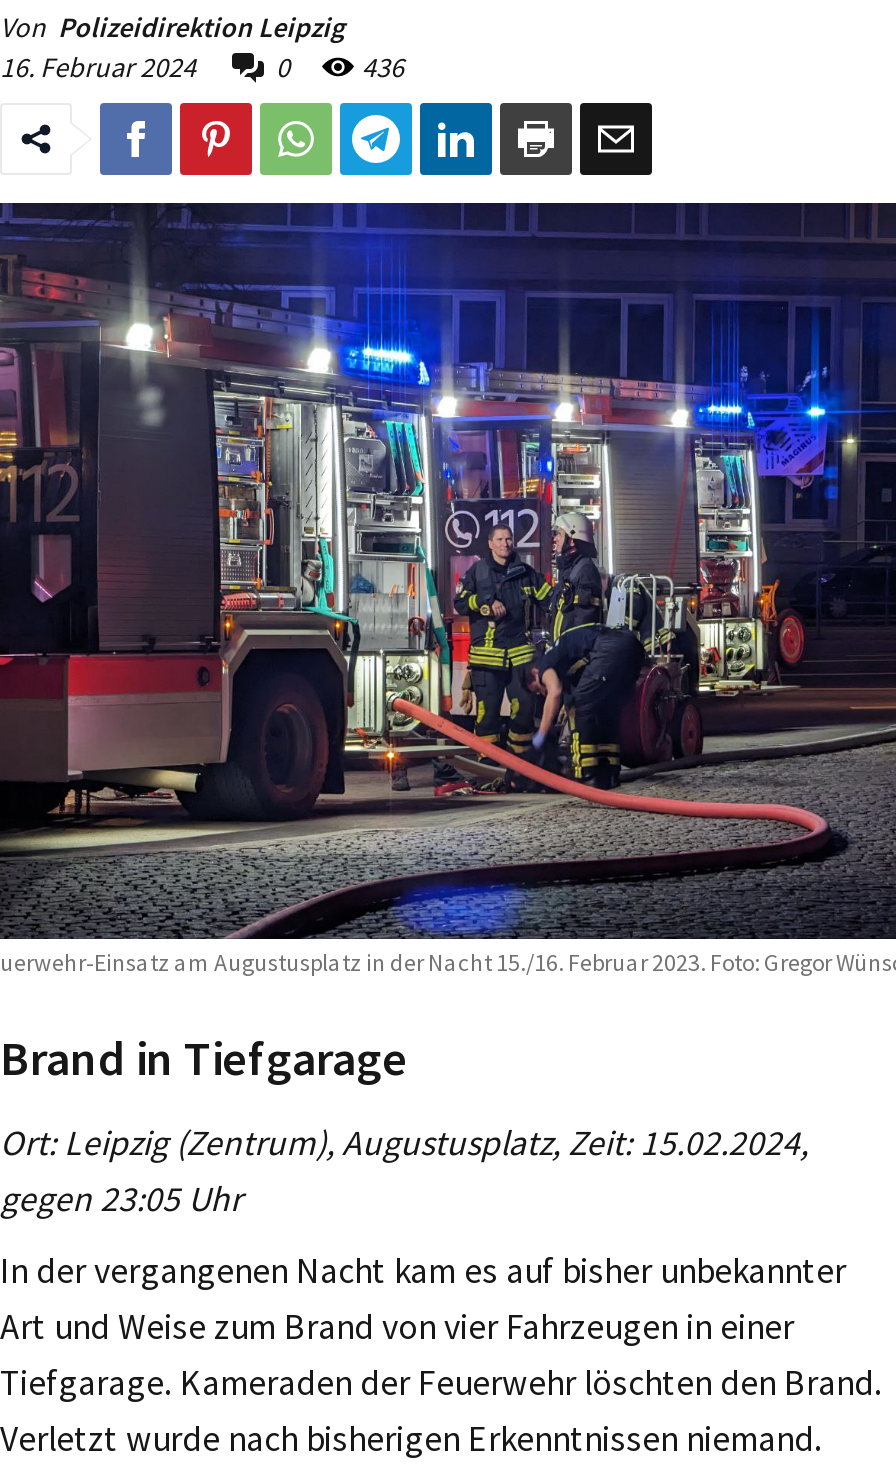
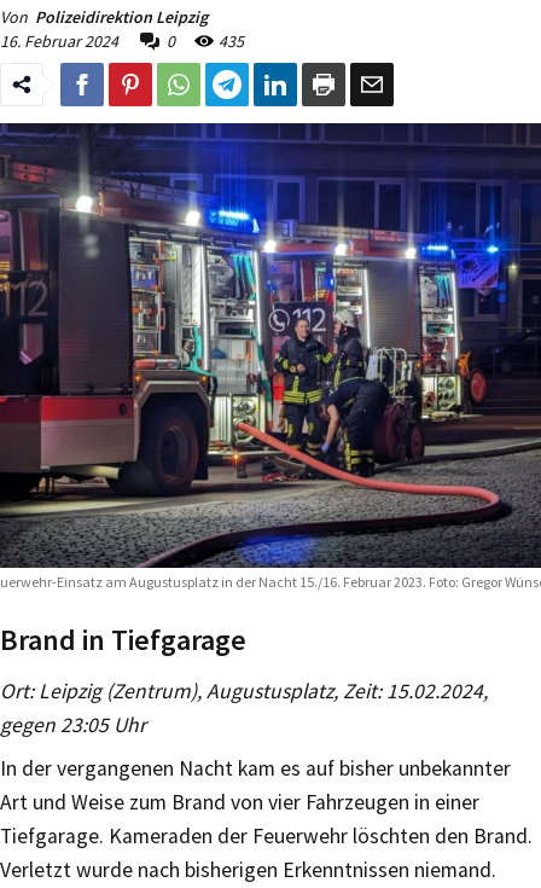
[276,49,404,85] 0 436 -> [167,30,244,52] 0 435

